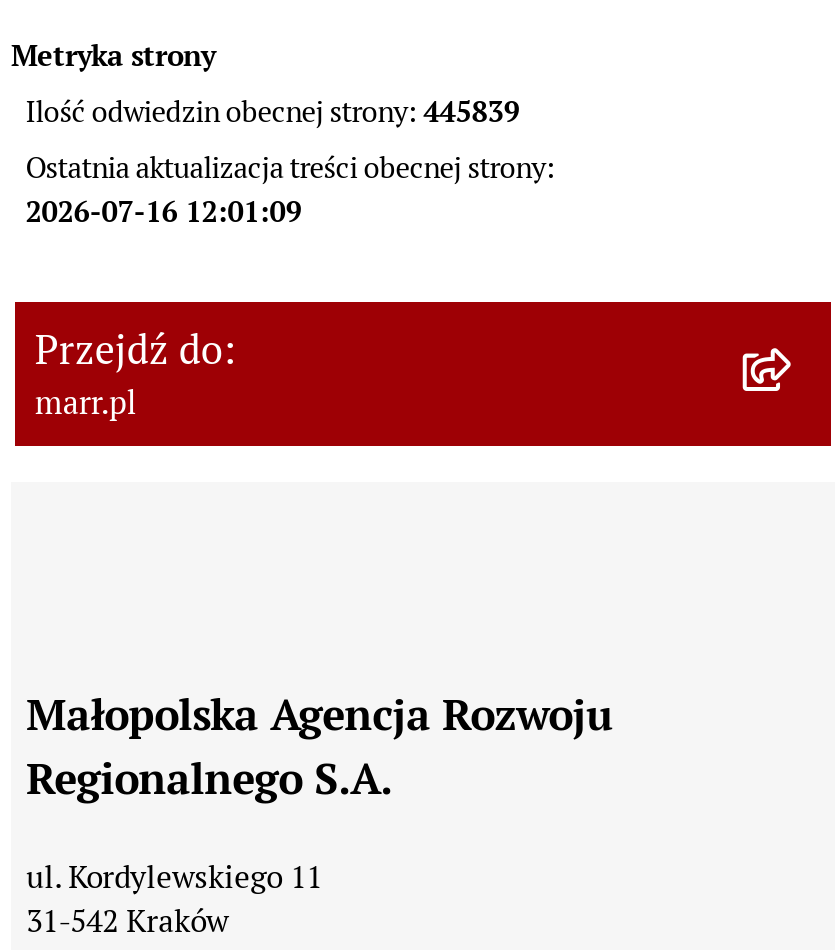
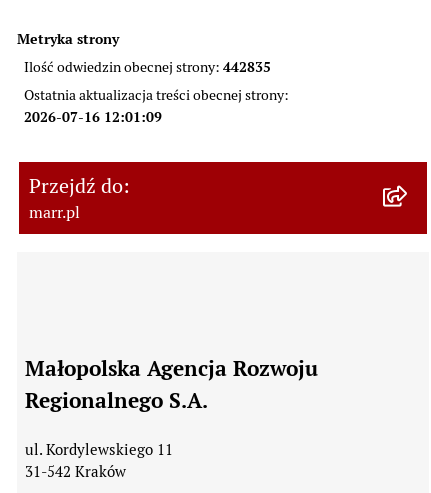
[25,91,519,129] Ilość odwiedzin obecnej strony: 445839 -> [24,57,271,76] Ilość odwiedzin obecnej strony: 442835

